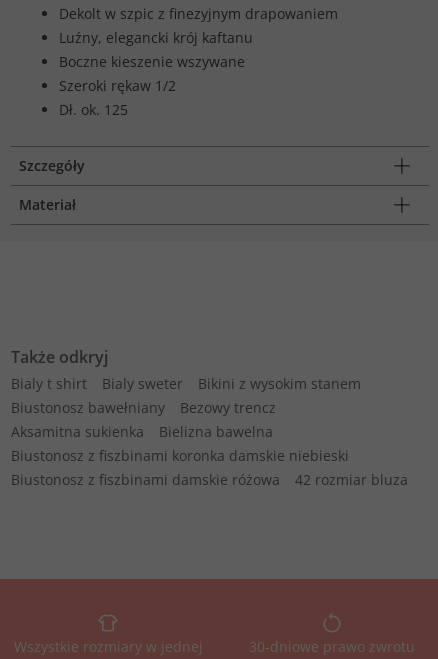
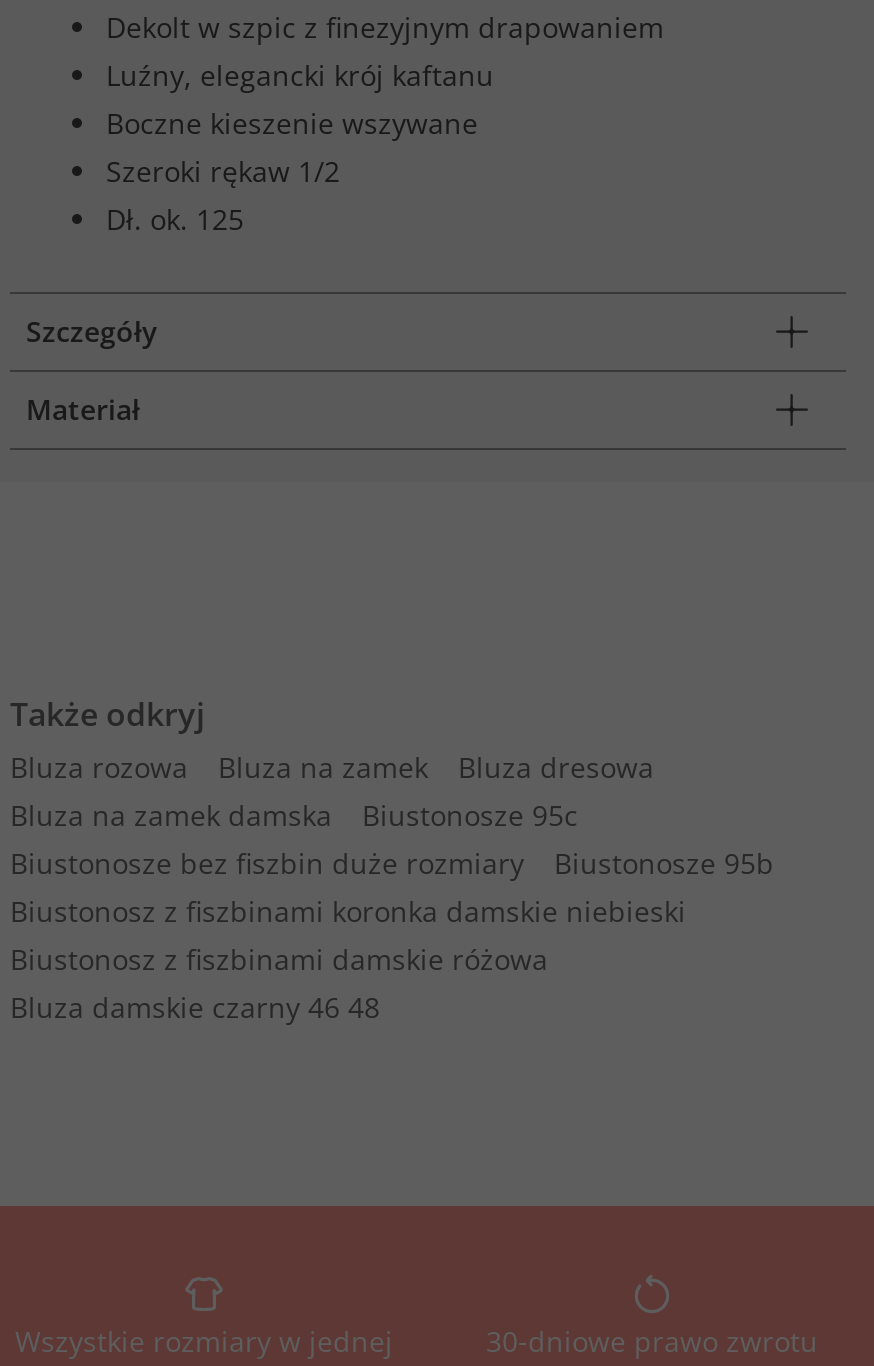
[11,374,361,441] Bialy t shirt | Bialy sweter | Bikini z wysokim stanem | Biustonosz bawełniany | Bezowy trencz | Aksamitna sukienka | Bielizna bawelna -> [10,748,774,882] Bluza rozowa | Bluza na zamek | Bluza dresowa | Bluza na zamek damska | Biustonosze 95c | Biustonosze bez fiszbin duże rozmiary | Biustonosze 95b
[295,470,408,489] 42 rozmiar bluza -> [10,988,380,1026] Bluza damskie czarny 46 48

